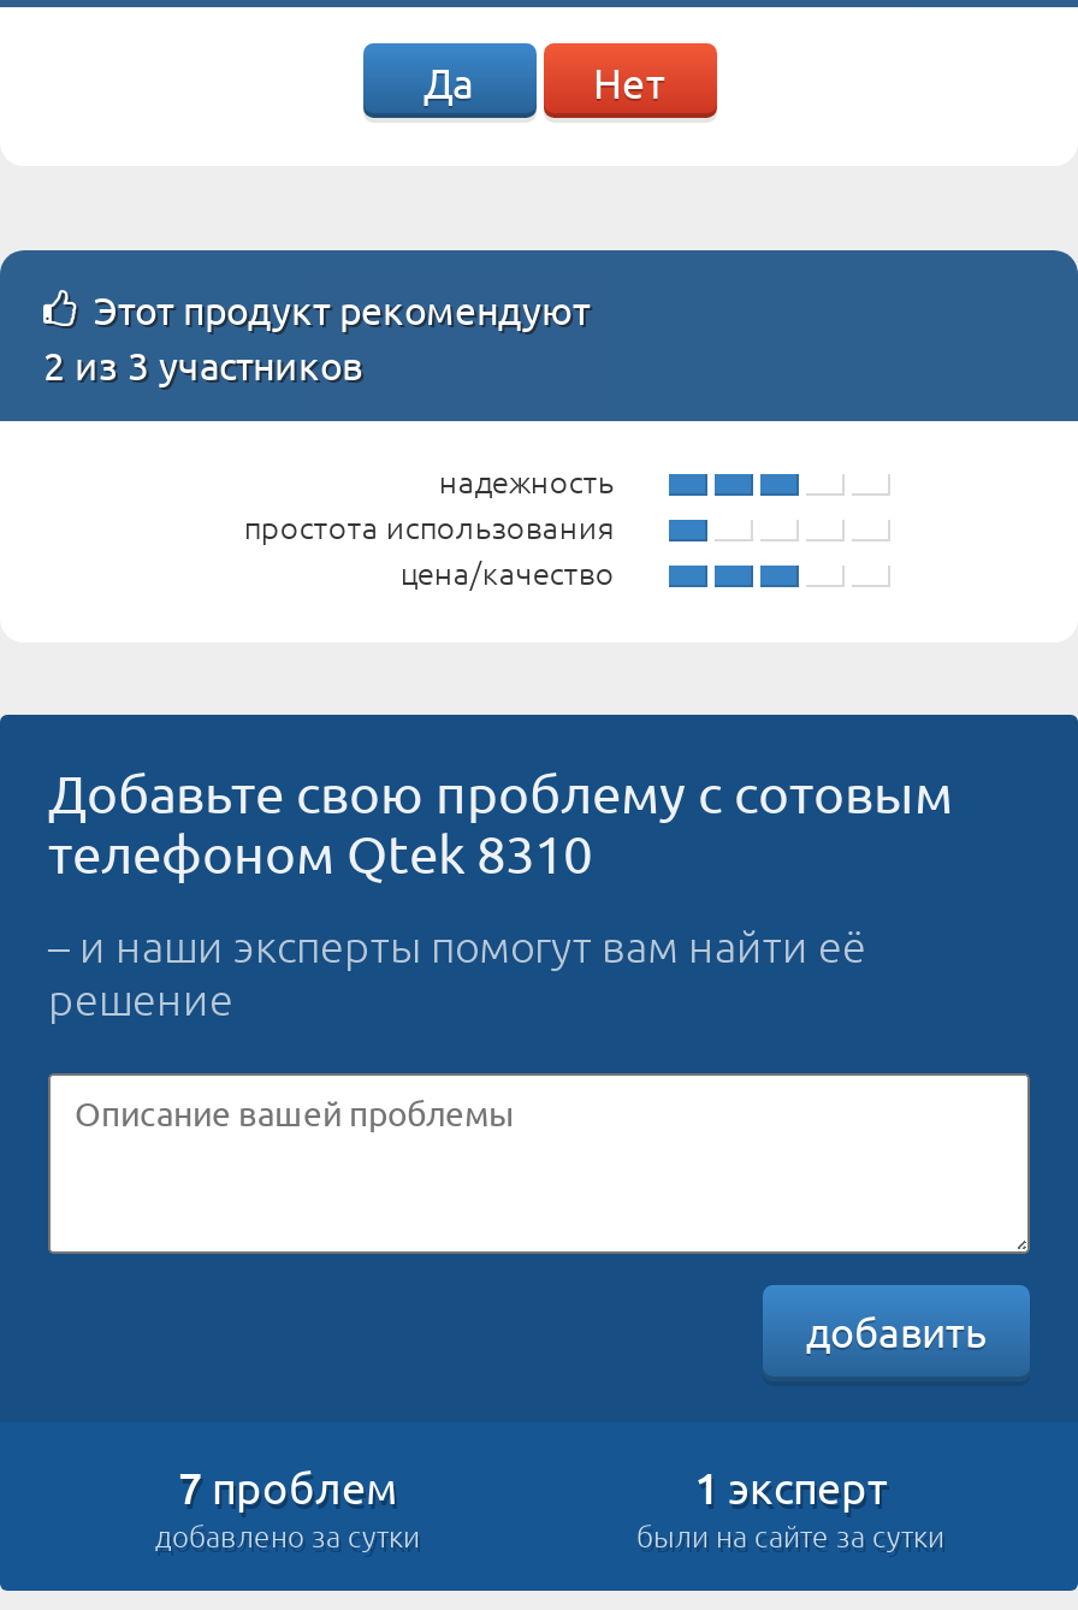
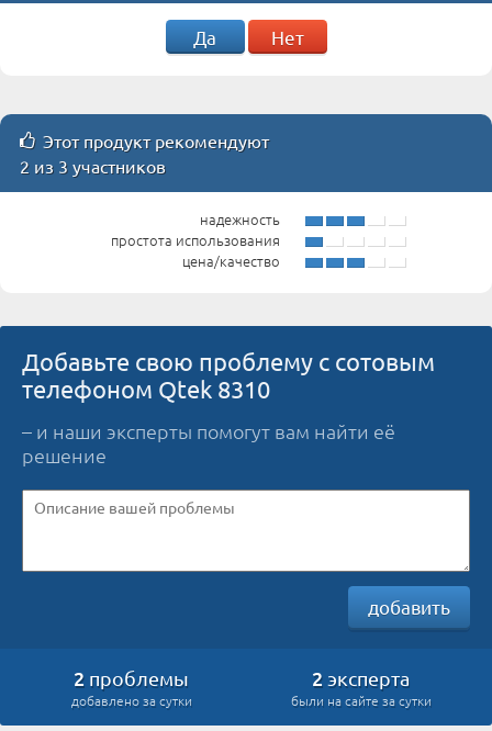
[178,1457,397,1513] 7 проблем -> [74,665,189,690] 2 проблемы
[694,1457,887,1513] 1 эксперт -> [312,665,410,690] 2 эксперта

